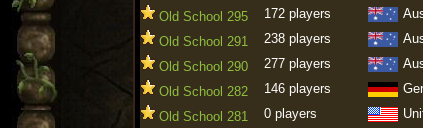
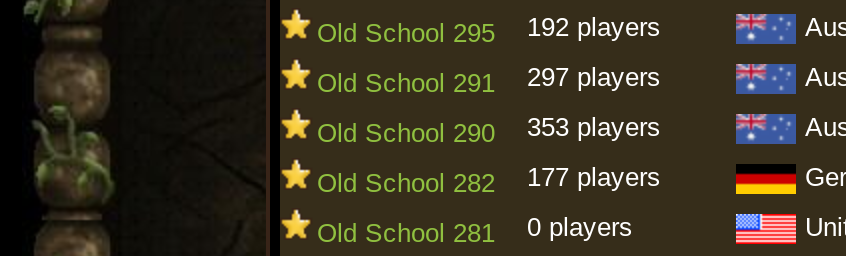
[158,6,330,24] Old School 295 172 players -> [317,12,661,48] Old School 295 192 players
[158,31,330,49] Old School 291 238 players -> [317,62,661,98] Old School 291 297 players
[158,56,330,74] Old School 290 277 players -> [317,112,661,148] Old School 290 353 players
[158,81,330,99] Old School 282 146 players -> [317,162,661,198] Old School 282 177 players

